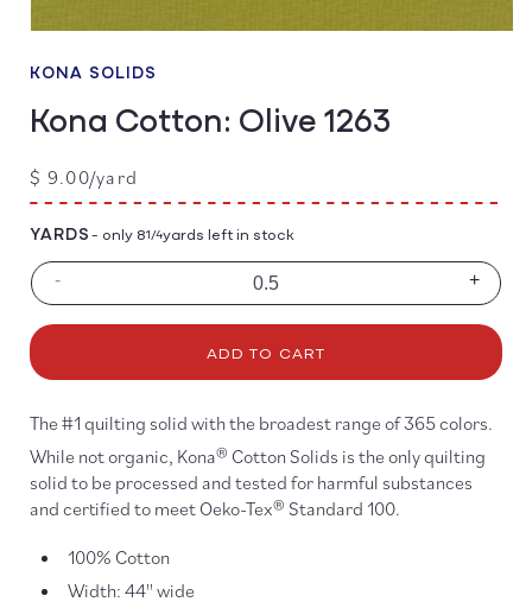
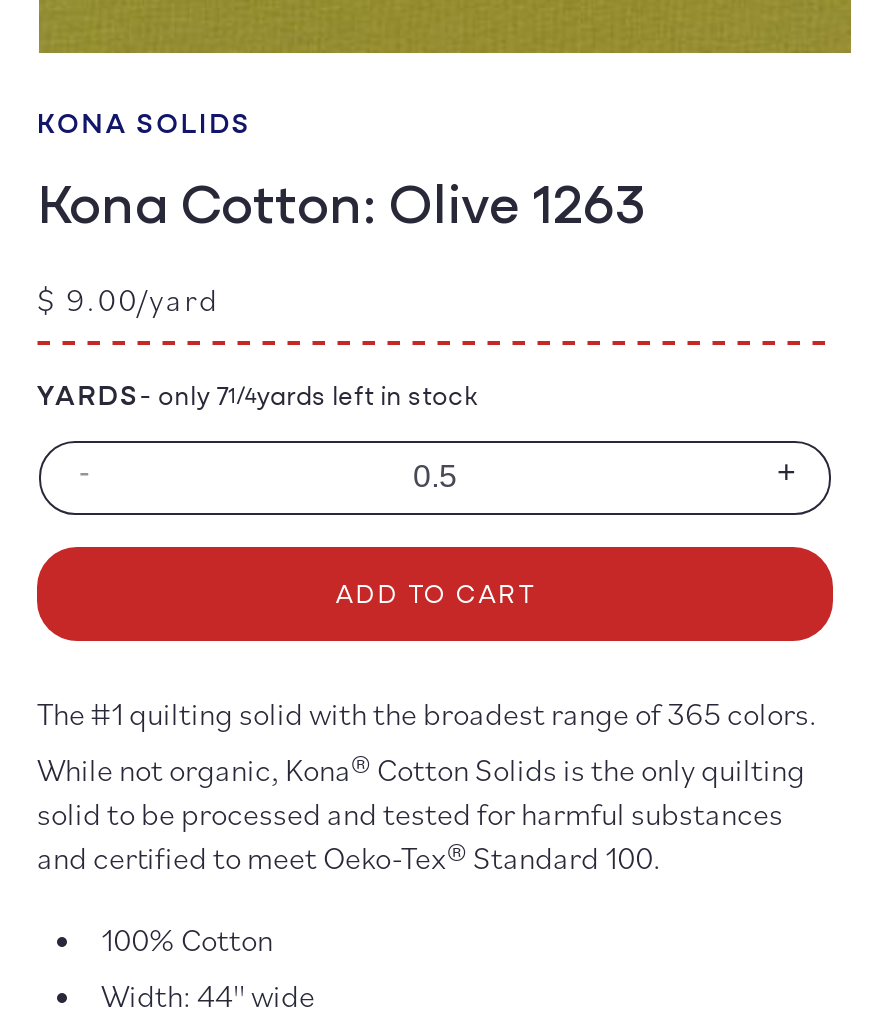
[30,227,294,245] YARDS - only 81/4yards left in stock -> [37,383,478,413] YARDS - only 71/4yards left in stock

